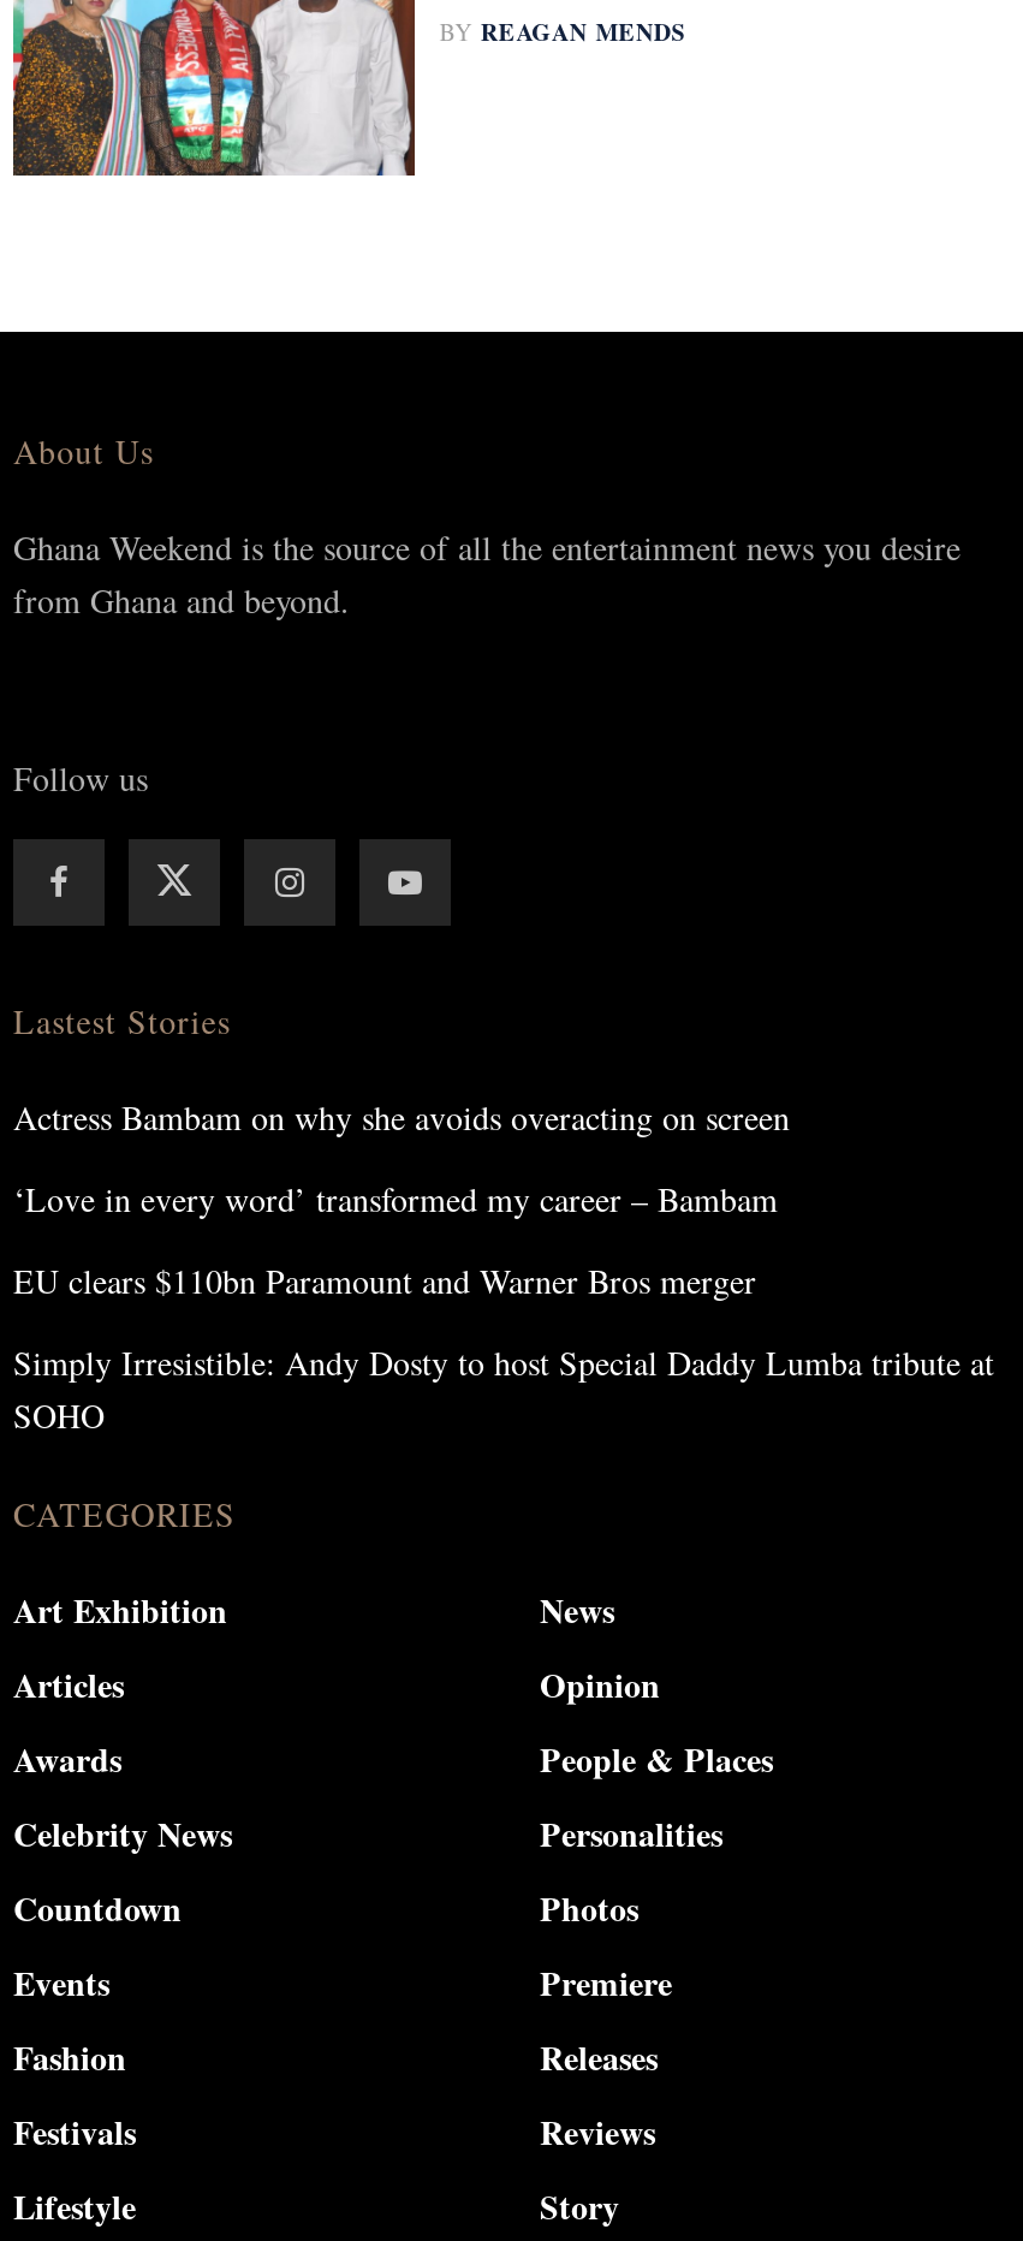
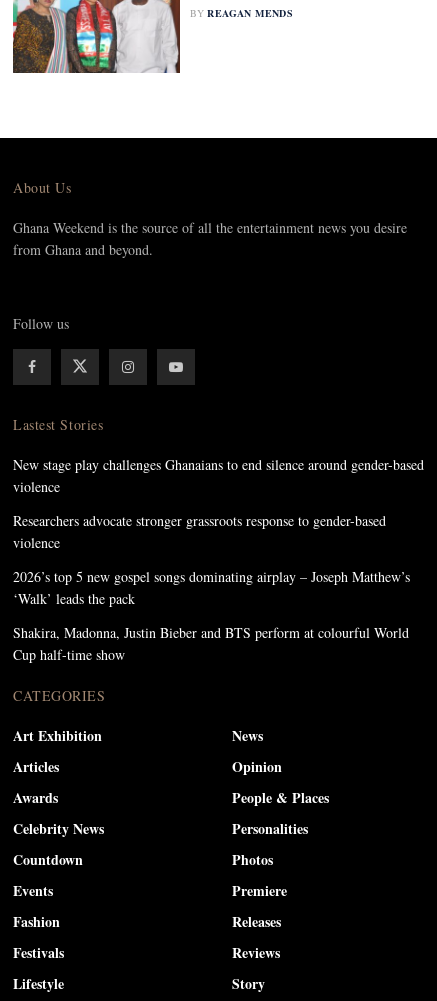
[13,1093,790,1139] Actress Bambam on why she avoids overacting on screen -> [13,454,424,495] New stage play challenges Ghanaians to end silence around gender-based | violence
[13,1175,778,1220] ‘Love in every word’ transformed my career – Bambam -> [13,510,386,551] Researchers advocate stronger grassroots response to gender-based | violence
[13,1256,756,1302] EU clears $110bn Paramount and Warner Bros merger -> [13,566,410,607] 2026’s top 5 new gospel songs dominating airplay – Joseph Matthew’s | ‘Walk’ leads the pack
[13,1338,994,1437] Simply Irresistible: Andy Dosty to host Special Daddy Lumba tribute at | SOHO -> [13,622,409,663] Shakira, Madonna, Justin Bieber and BTS perform at colourful World | Cup half-time show

